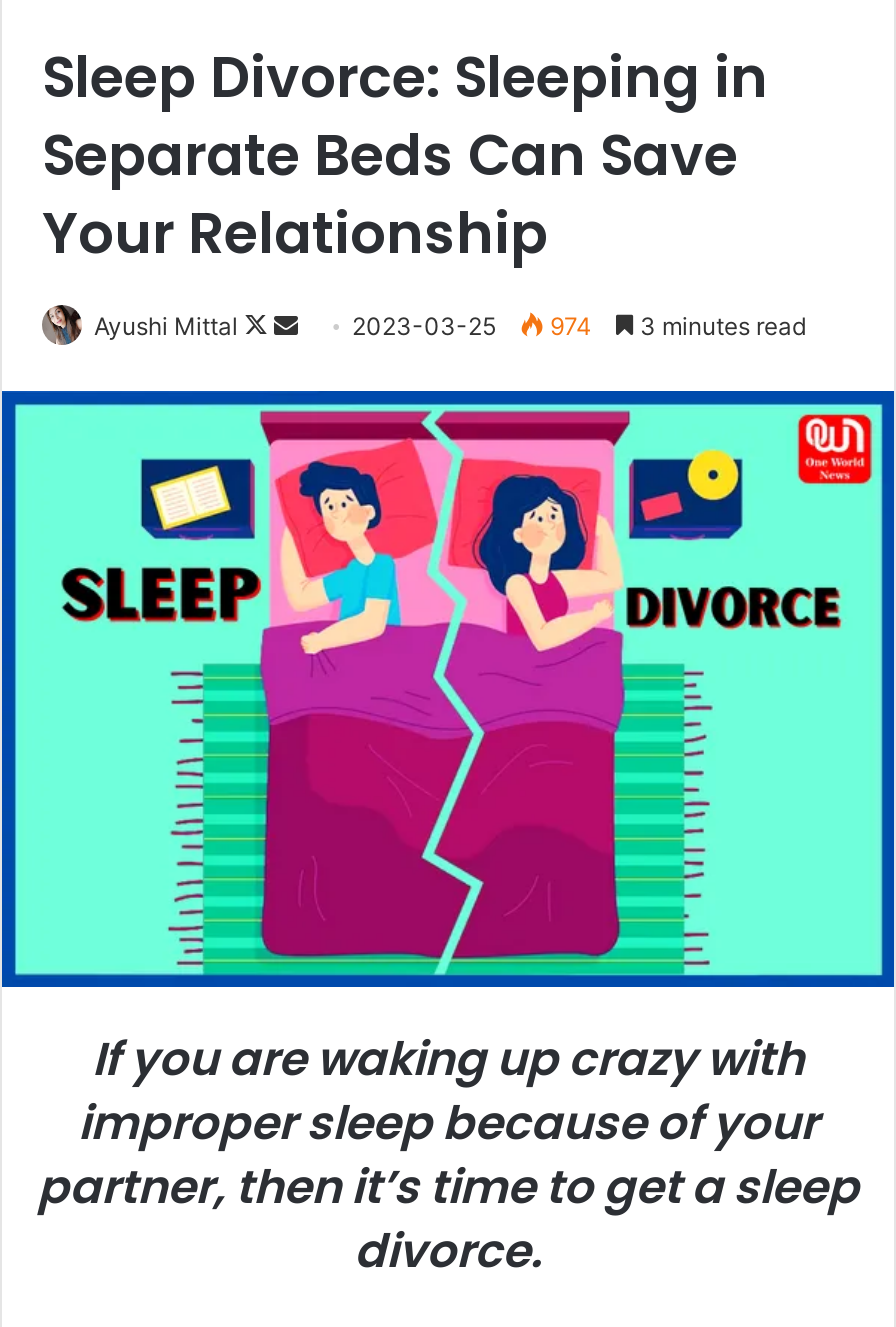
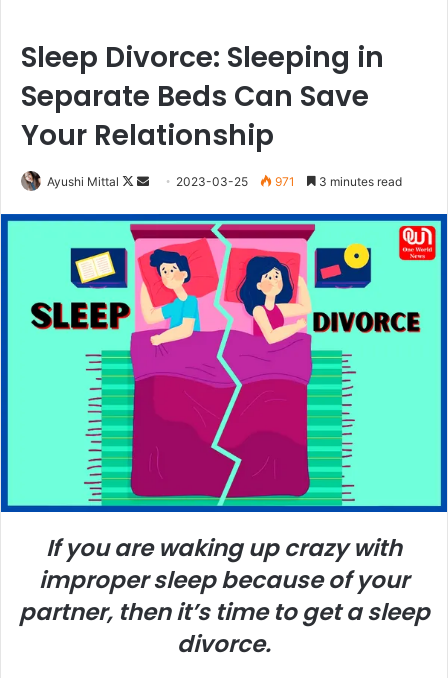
[544,312,592,342] 974 -> [272,174,295,189] 971

